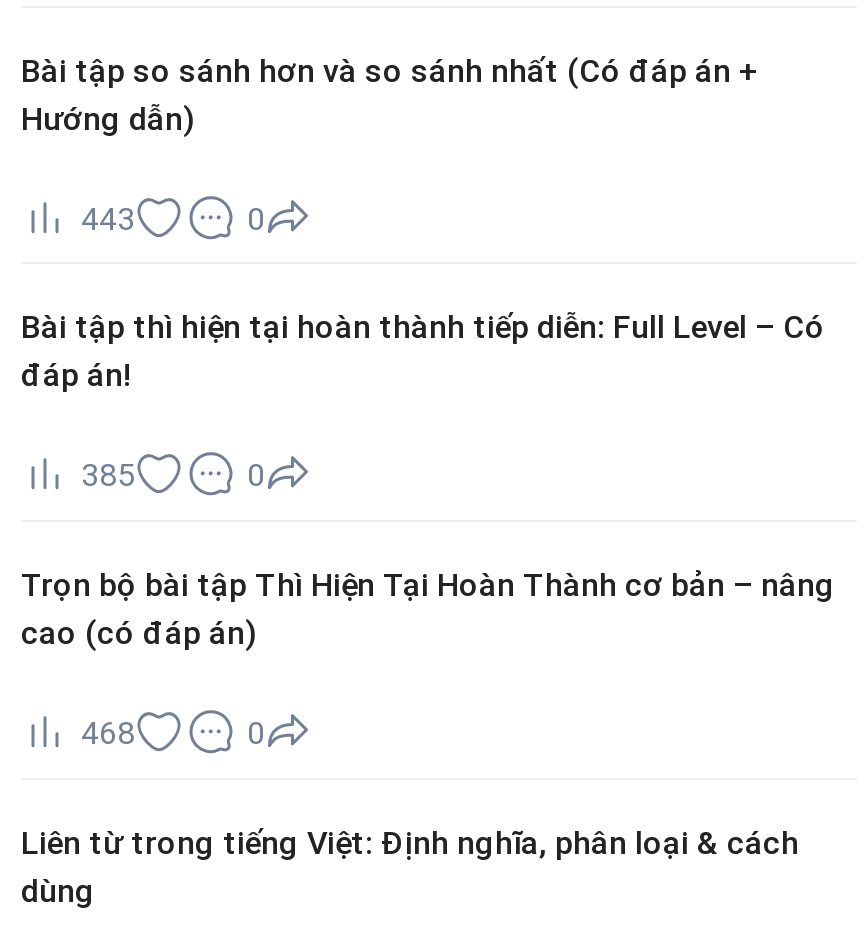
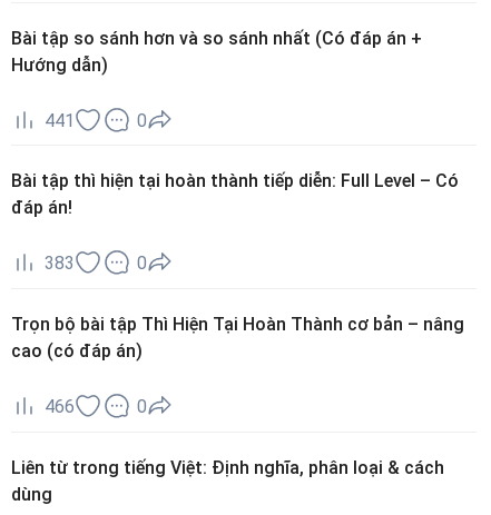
[73,200,135,238] 443 -> [40,110,75,131] 441
[73,457,135,495] 385 -> [40,253,75,274] 383
[73,714,135,752] 468 -> [40,396,75,417] 466

